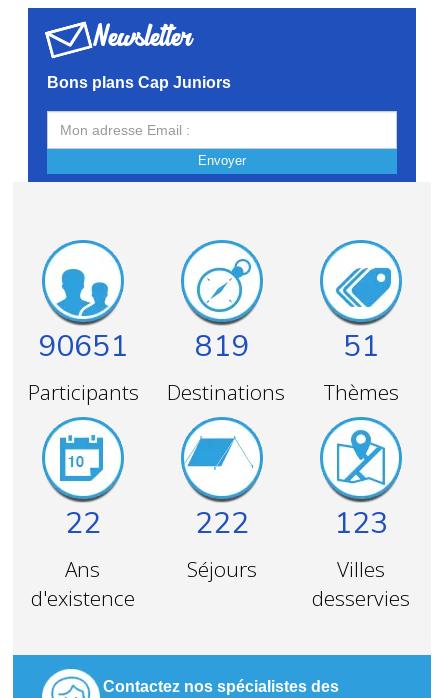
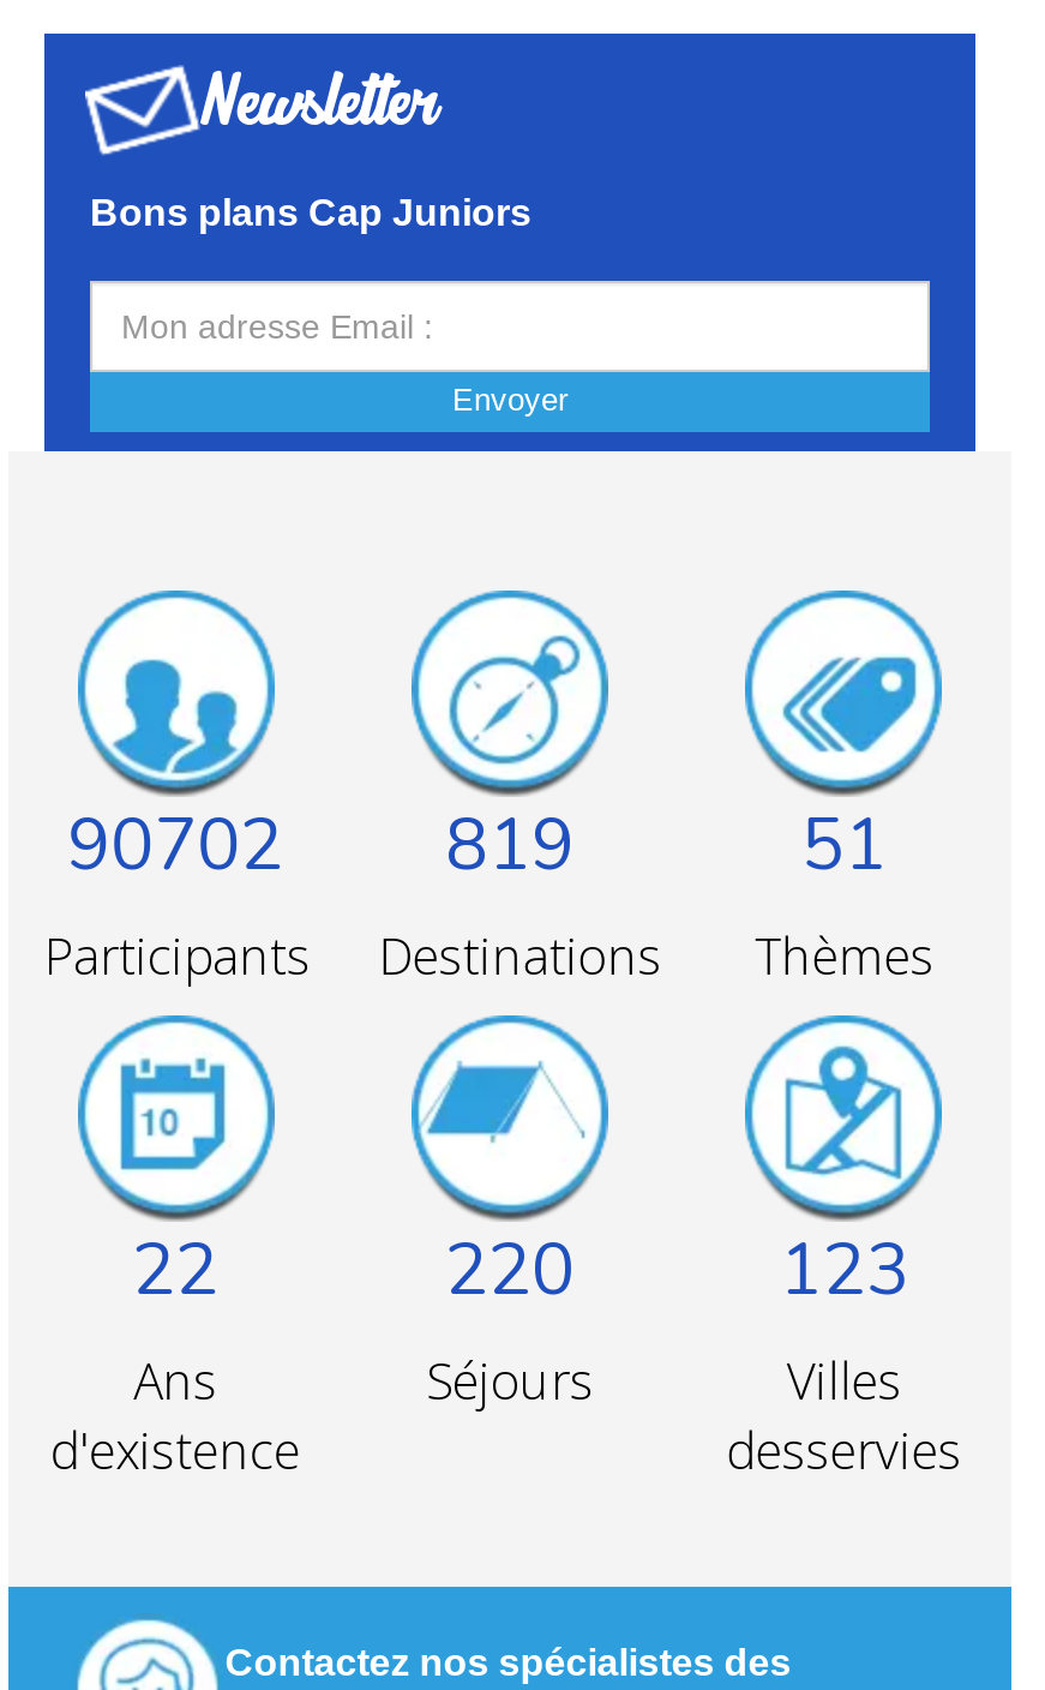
[38,326,249,367] 90651 819 -> [68,797,575,895] 90702 819
[195,503,249,544] 222 -> [445,1221,575,1320] 220

